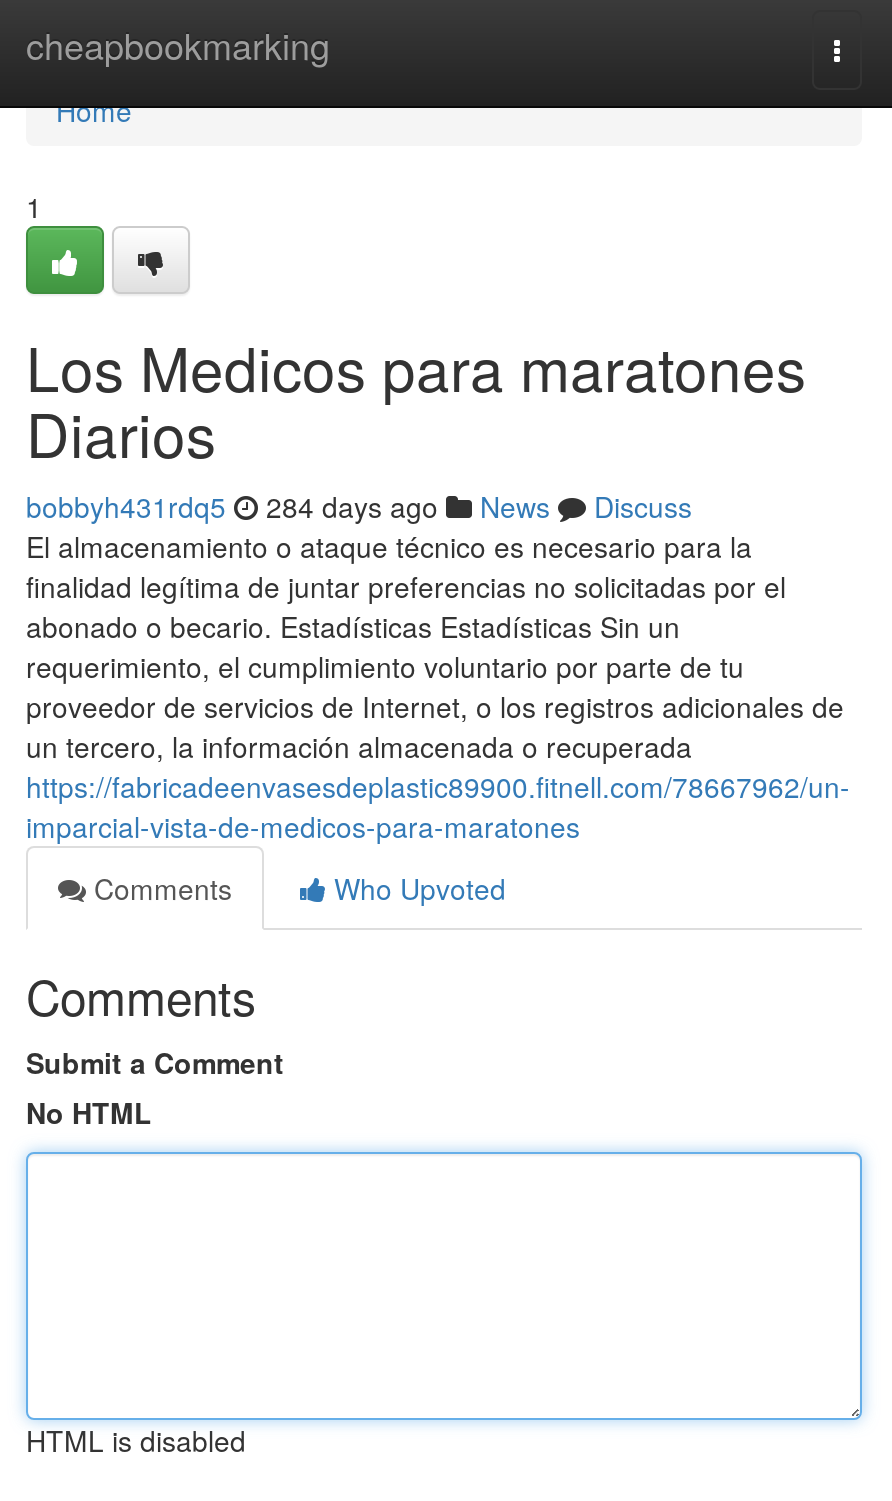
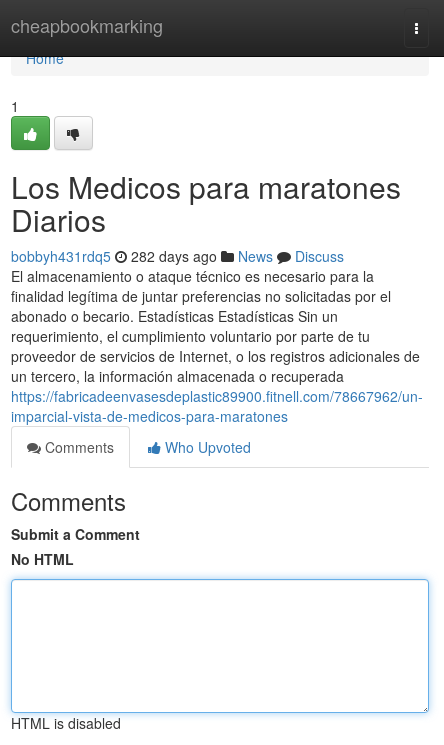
[26,486,692,526] bobbyh431rdq5 284 days ago News Discuss -> [11,246,344,266] bobbyh431rdq5 282 days ago News Discuss

